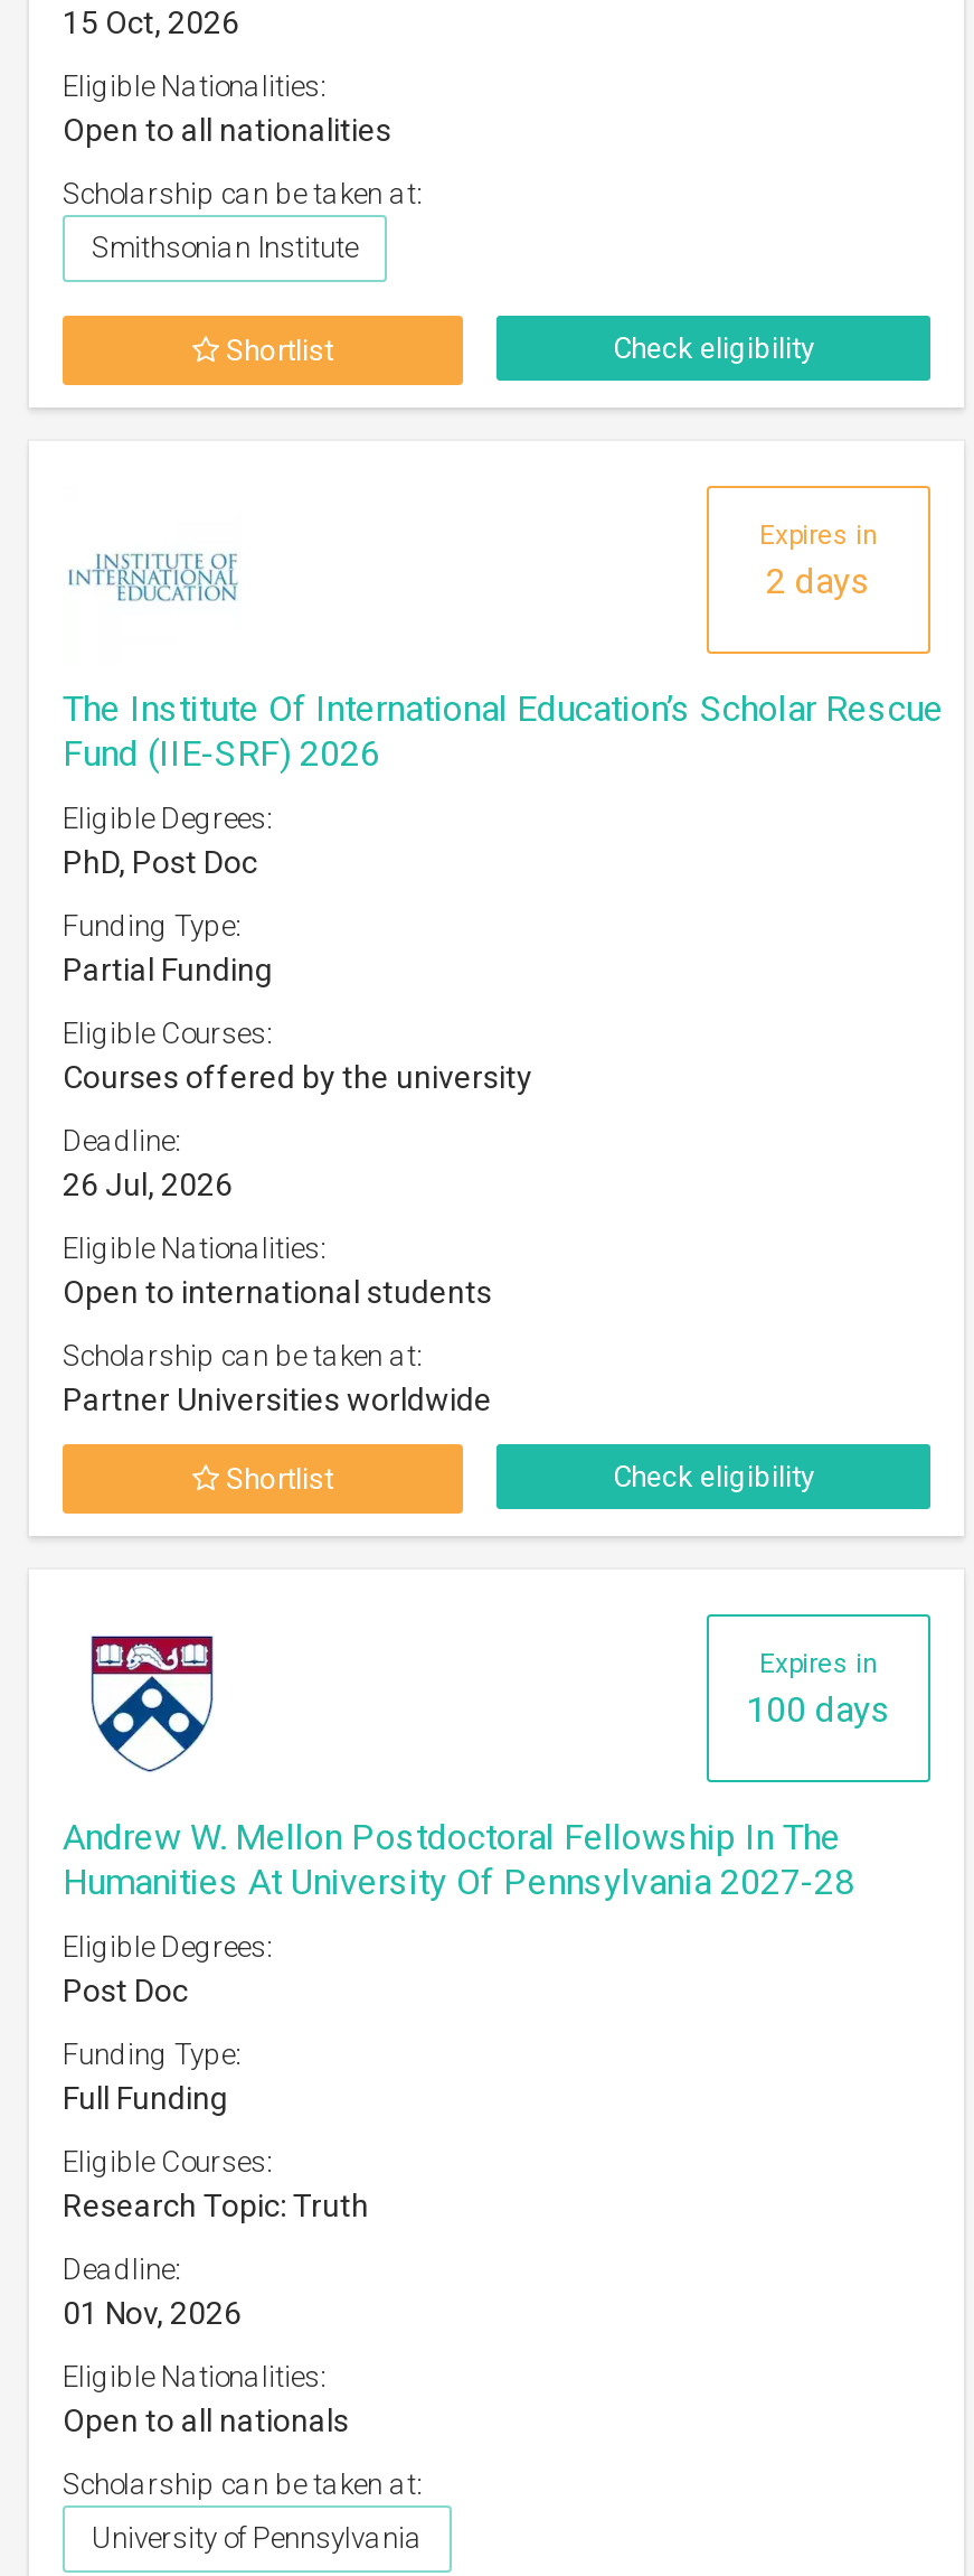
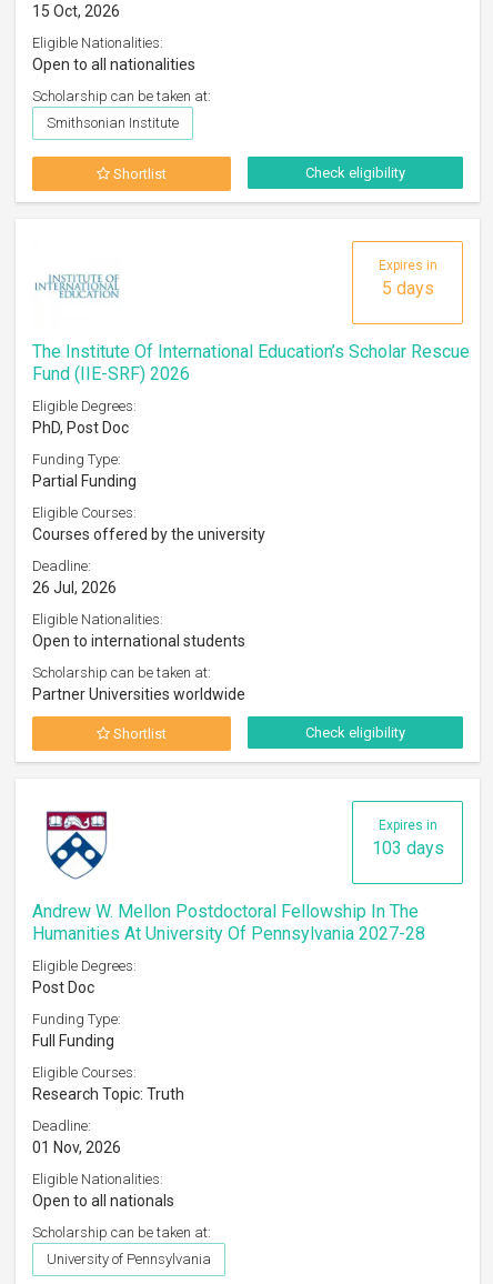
[766,560,871,602] 2 days -> [381,278,434,299] 5 days
[746,1688,891,1731] 100 days -> [371,837,444,859] 103 days

